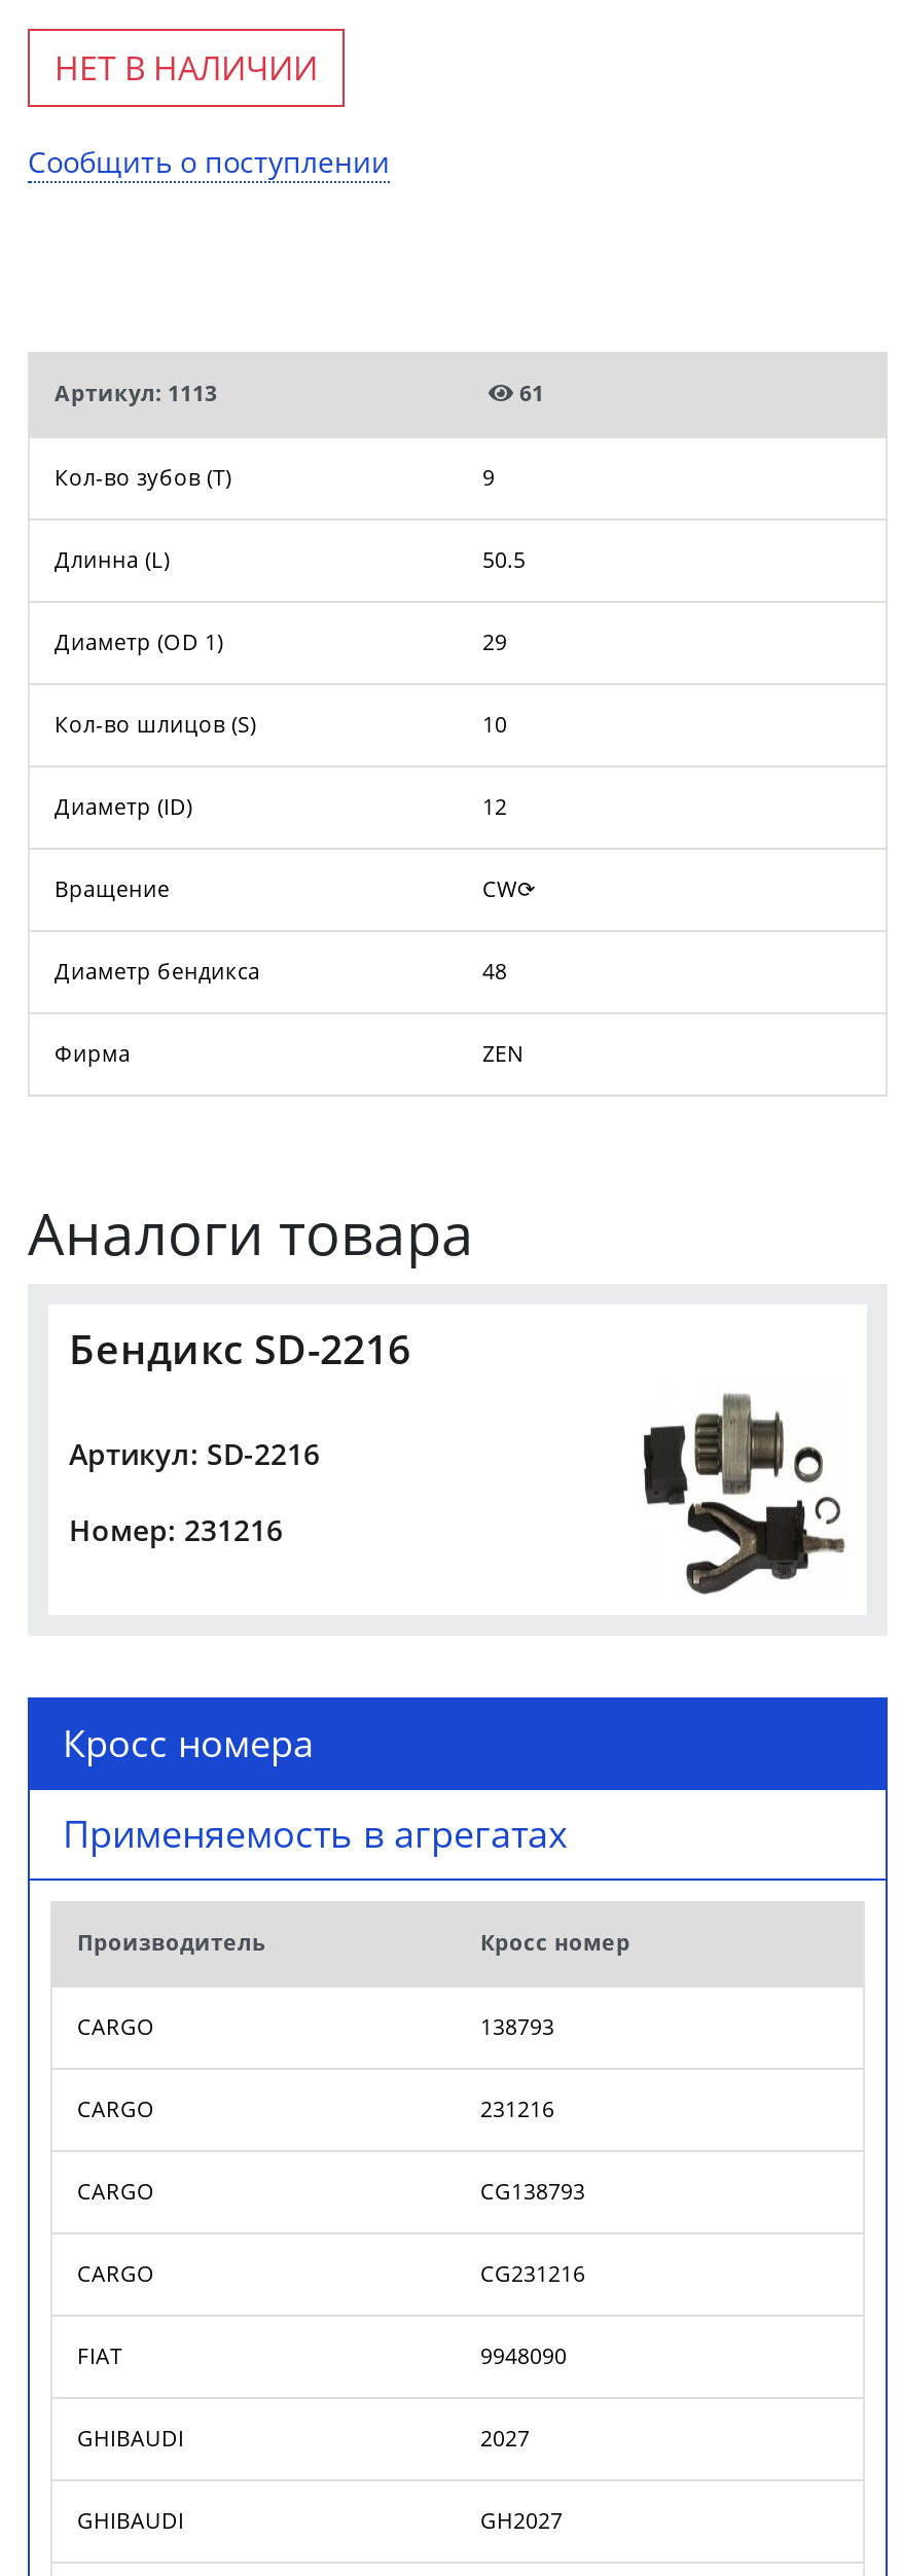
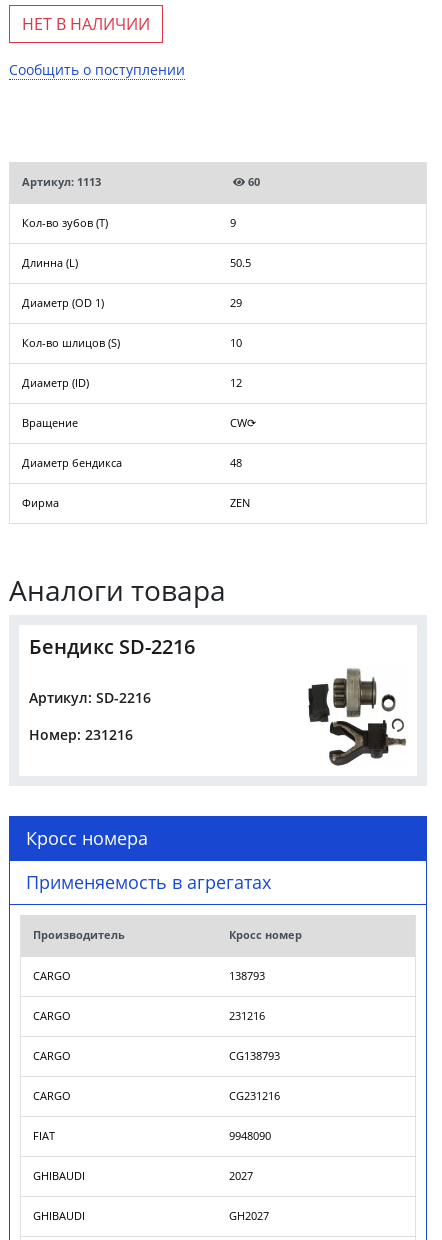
[513,378,544,407] 61 -> [245,175,260,189] 60

